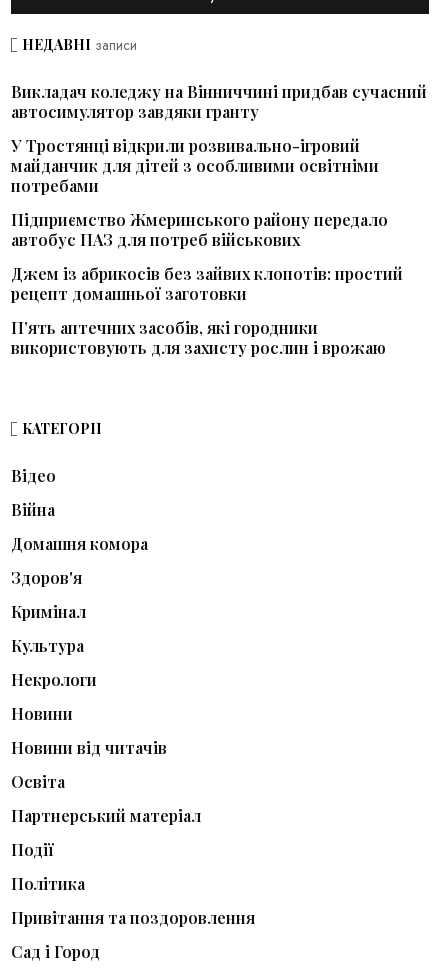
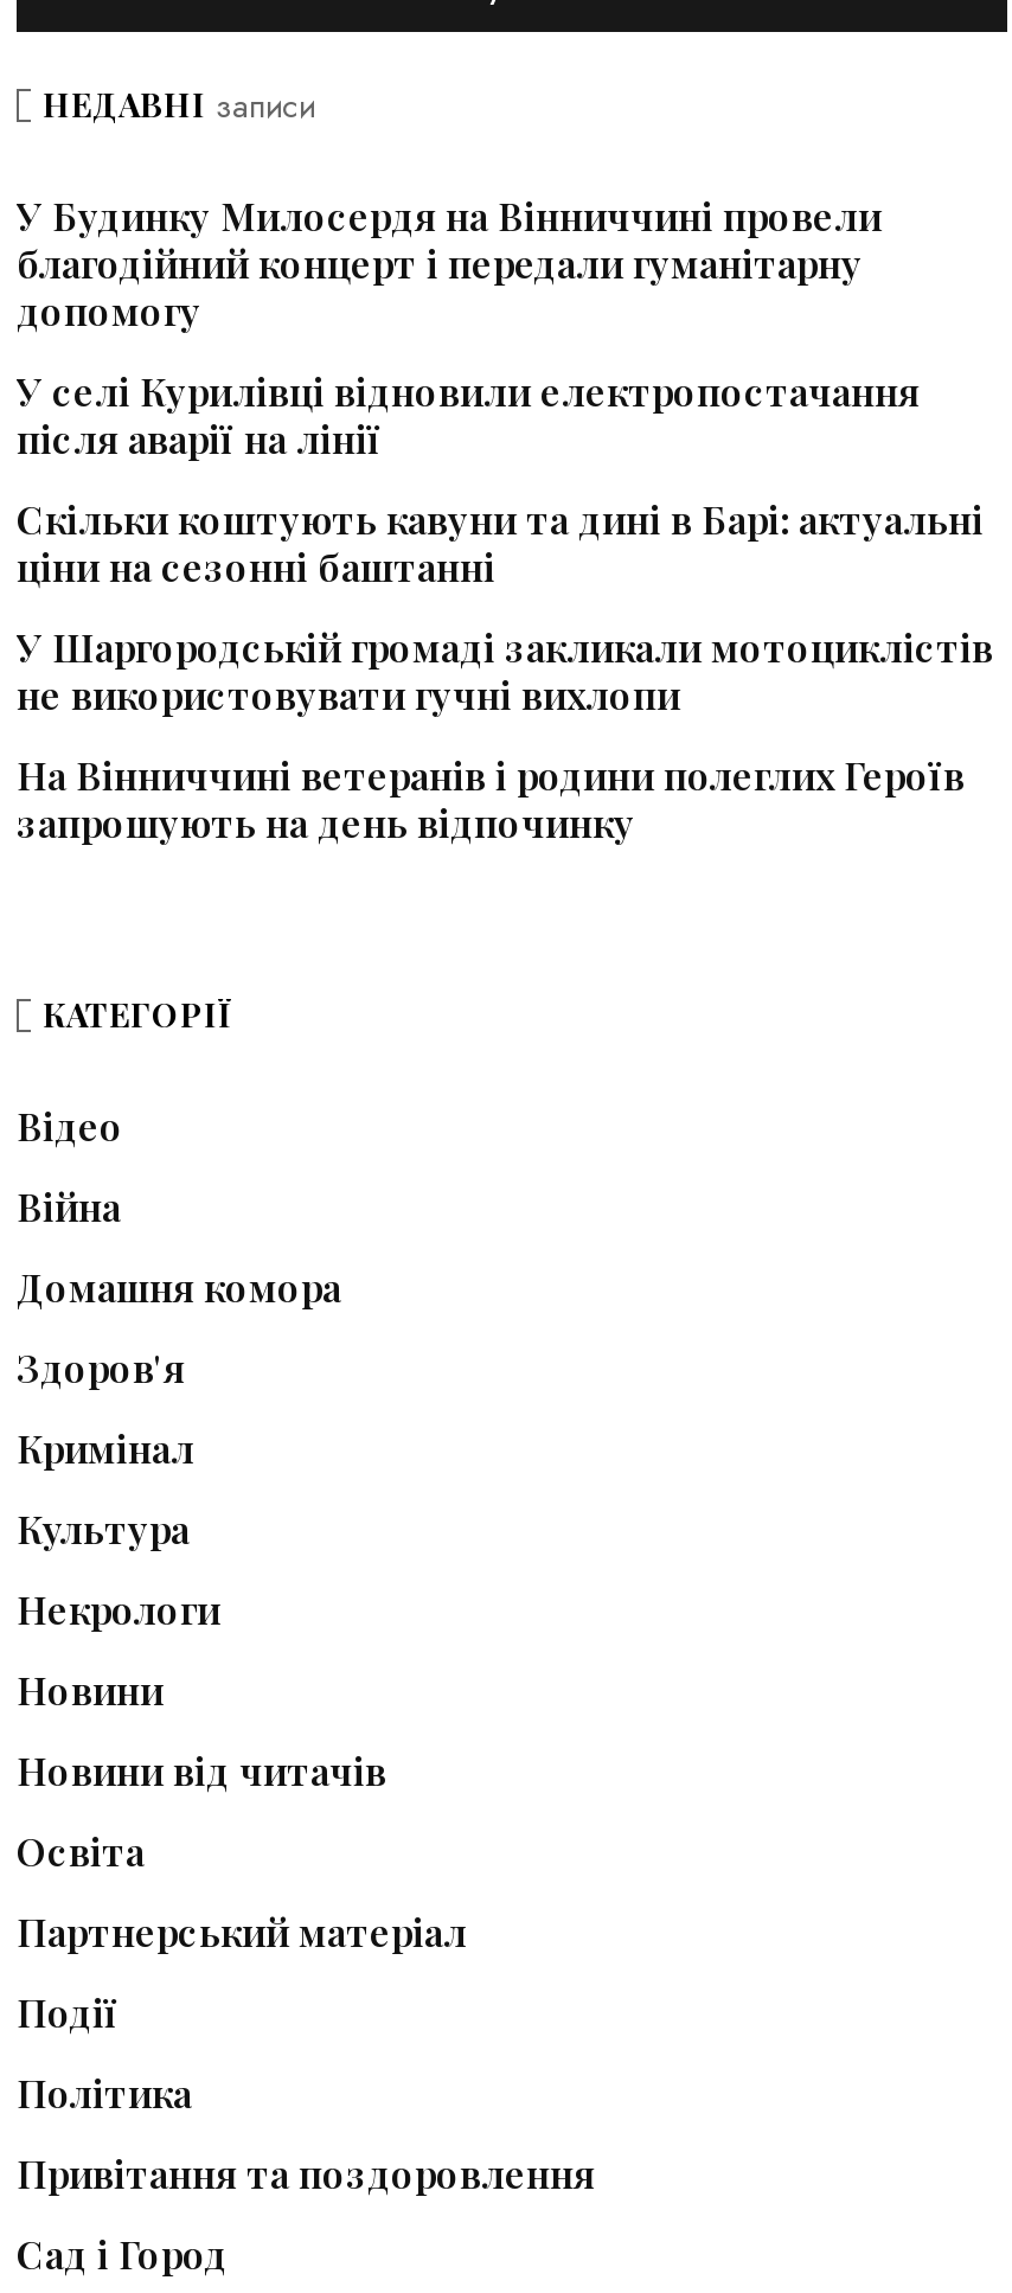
[11,81,427,122] Викладач коледжу на Вінниччині придбав сучасний | автосимулятор завдяки гранту -> [17,191,882,336] У Будинку Милосердя на Вінниччині провели | благодійний концерт і передали гуманітарну | допомогу
[11,135,379,196] У Тростянці відкрили розвивально-ігровий | майданчик для дітей з особливими освітніми | потребами -> [17,367,920,464] У селі Курилівці відновили електропостачання | після аварії на лінії
[11,209,388,250] Підприємство Жмеринського району передало | автобус ПАЗ для потреб військових -> [17,495,984,592] Скільки коштують кавуни та дині в Барі: актуальні | ціни на сезонні баштанні
[11,263,403,304] Джем із абрикосів без зайвих клопотів: простий | рецепт домашньої заготовки -> [17,623,993,720] У Шаргородській громаді закликали мотоциклістів | не використовувати гучні вихлопи
[11,317,386,358] П’ять аптечних засобів, які городники | використовують для захисту рослин і врожаю -> [17,751,965,848] На Вінниччині ветеранів і родини полеглих Героїв | запрошують на день відпочинку

